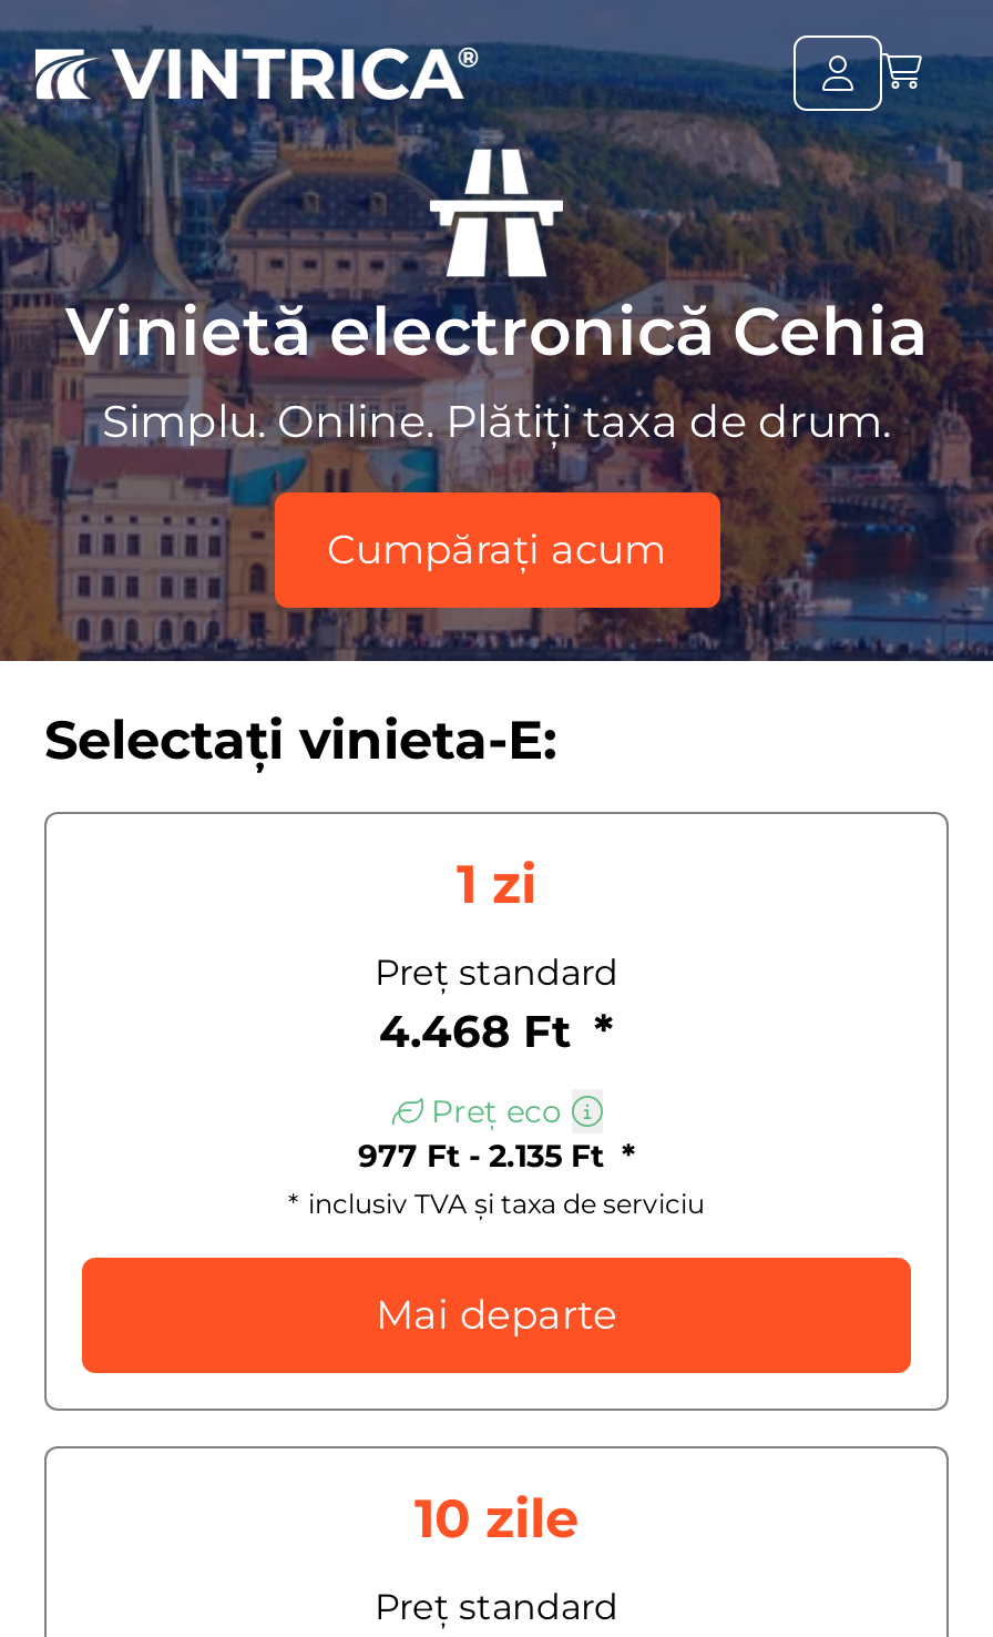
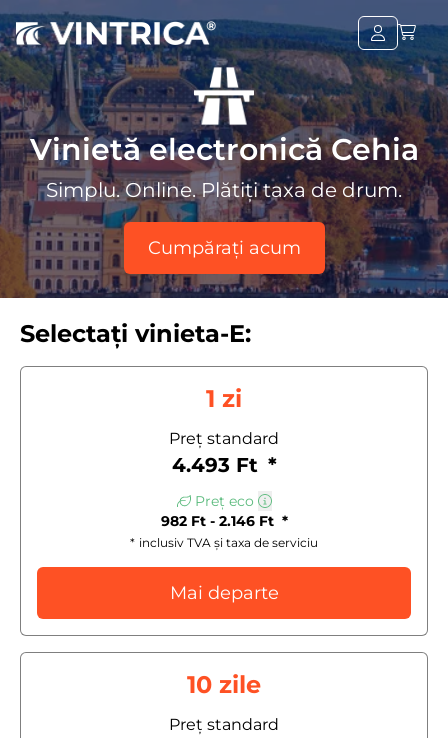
[379,1005,614,1058] 4.468 Ft * -> [171,453,276,477] 4.493 Ft *
[358,1136,635,1176] 977 Ft - 2.135 Ft * -> [160,512,287,530] 982 Ft - 2.146 Ft *

